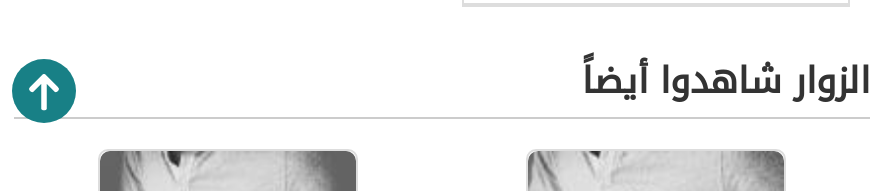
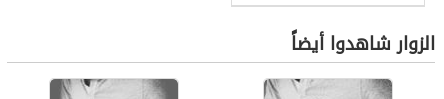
[10,57,78,125] [image] -> none

